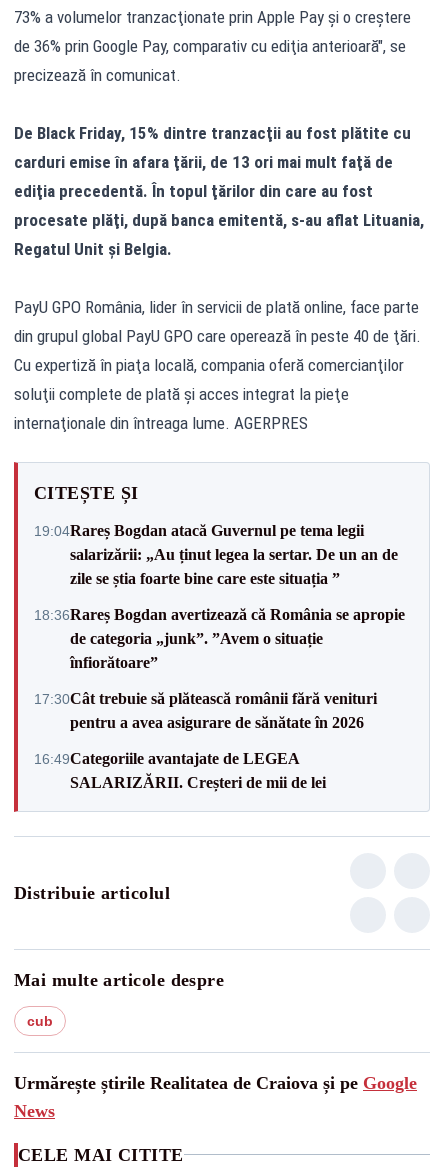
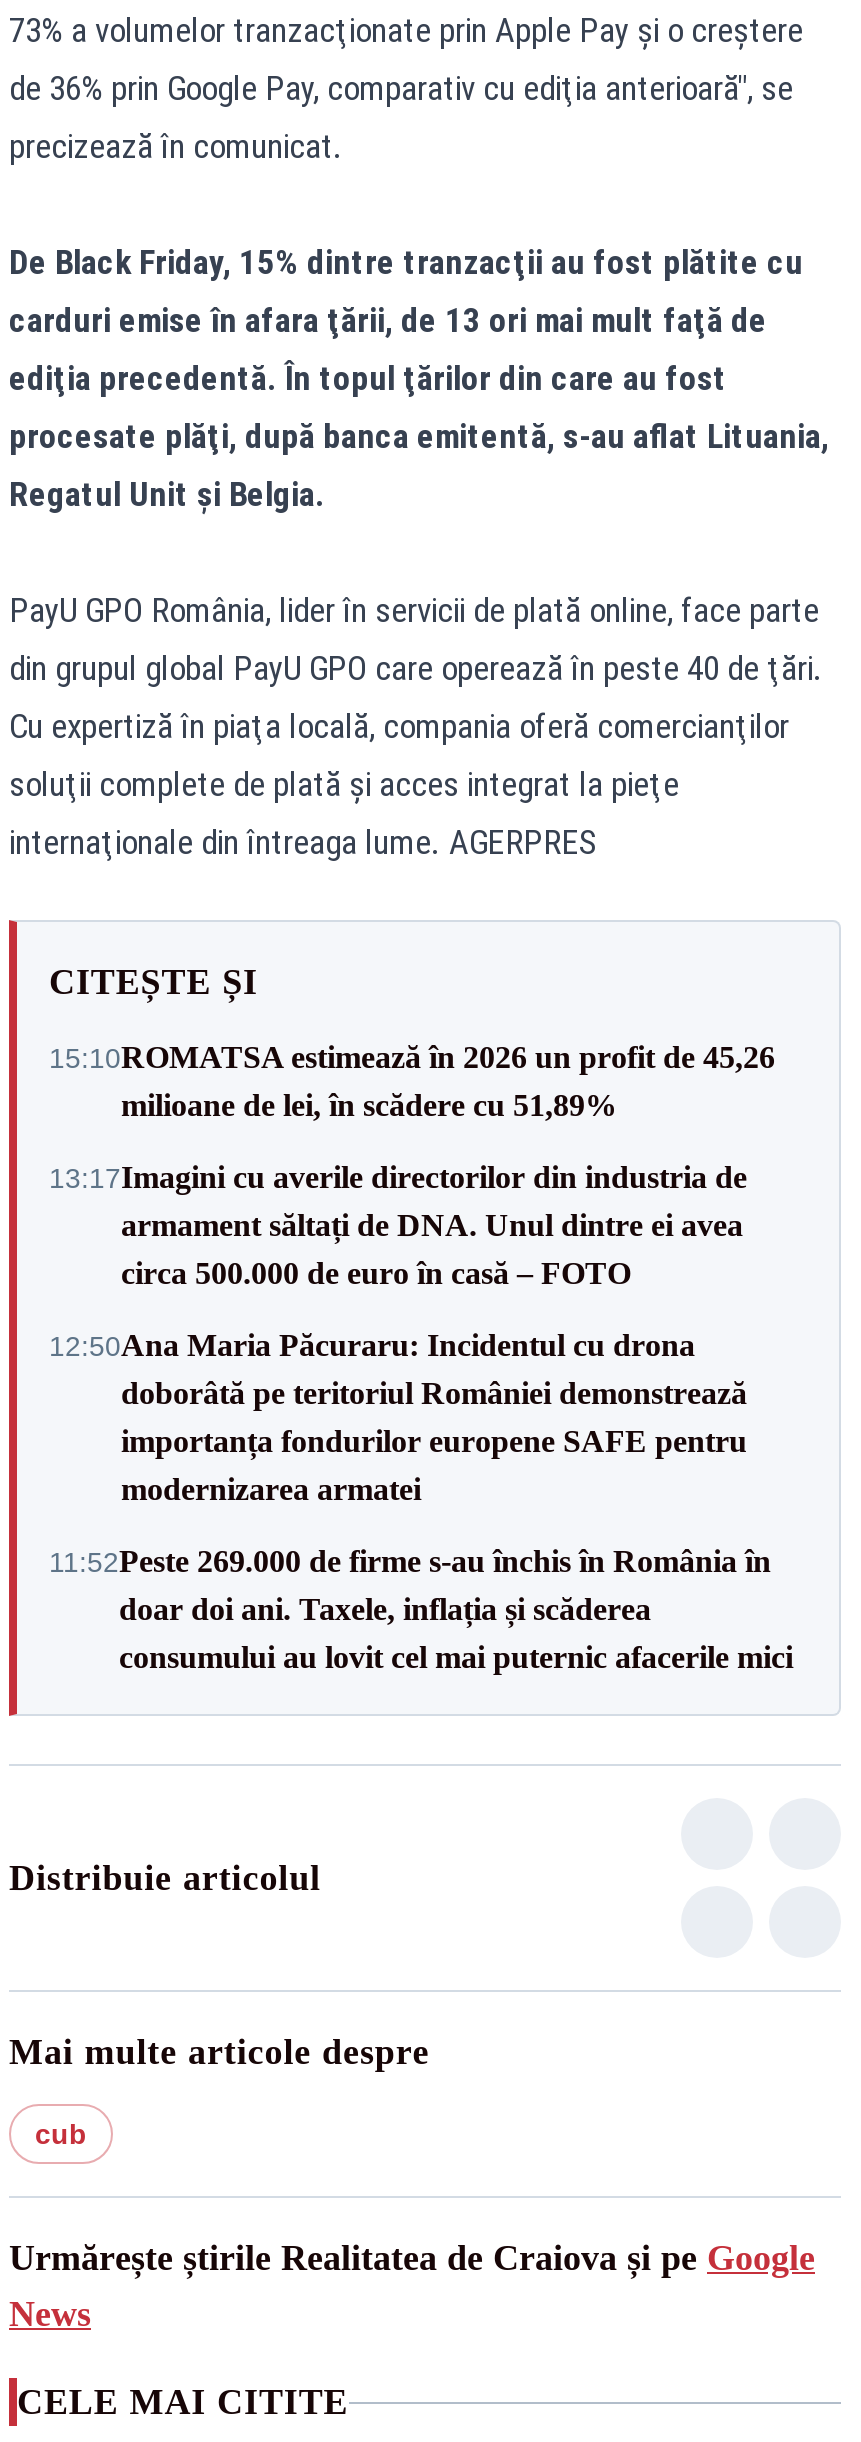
[34,521,398,586] 19:04Rareș Bogdan atacă Guvernul pe tema legii | salarizării: „Au ținut legea la sertar. De un an de | zile se știa foarte bine care este situația ” -> [49,1040,775,1122] 15:10ROMATSA estimează în 2026 un profit de 45,26 | milioane de lei, în scădere cu 51,89%
[34,605,405,670] 18:36Rareș Bogdan avertizează că România se apropie | de categoria „junk”. ”Avem o situație | înfiorătoare” -> [49,1160,747,1290] 13:17Imagini cu averile directorilor din industria de | armament săltați de DNA. Unul dintre ei avea | circa 500.000 de euro în casă – FOTO
[34,689,377,730] 17:30Cât trebuie să plătească românii fără venituri | pentru a avea asigurare de sănătate în 2026 -> [49,1328,747,1506] 12:50Ana Maria Păcuraru: Incidentul cu drona | doborâtă pe teritoriul României demonstrează | importanța fondurilor europene SAFE pentru | modernizarea armatei
[34,749,326,790] 16:49Categoriile avantajate de LEGEA | SALARIZĂRII. Creșteri de mii de lei -> [49,1544,793,1674] 11:52Peste 269.000 de firme s-au închis în România în | doar doi ani. Taxele, inflația și scăderea | consumului au lovit cel mai puternic afacerile mici

